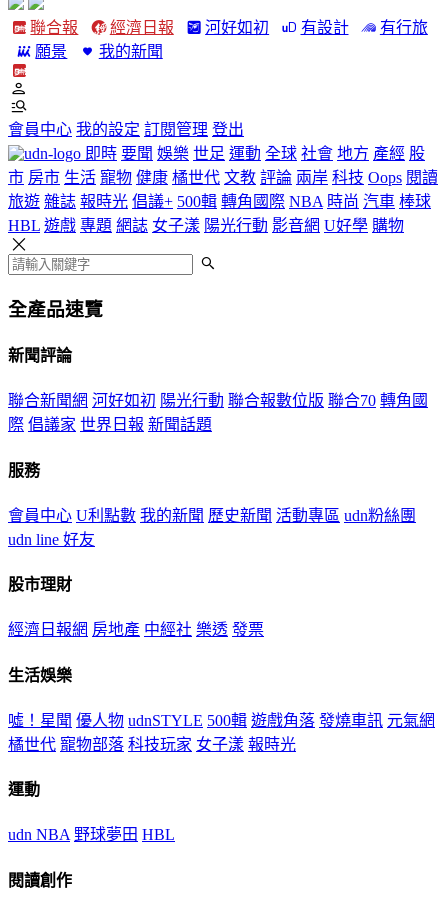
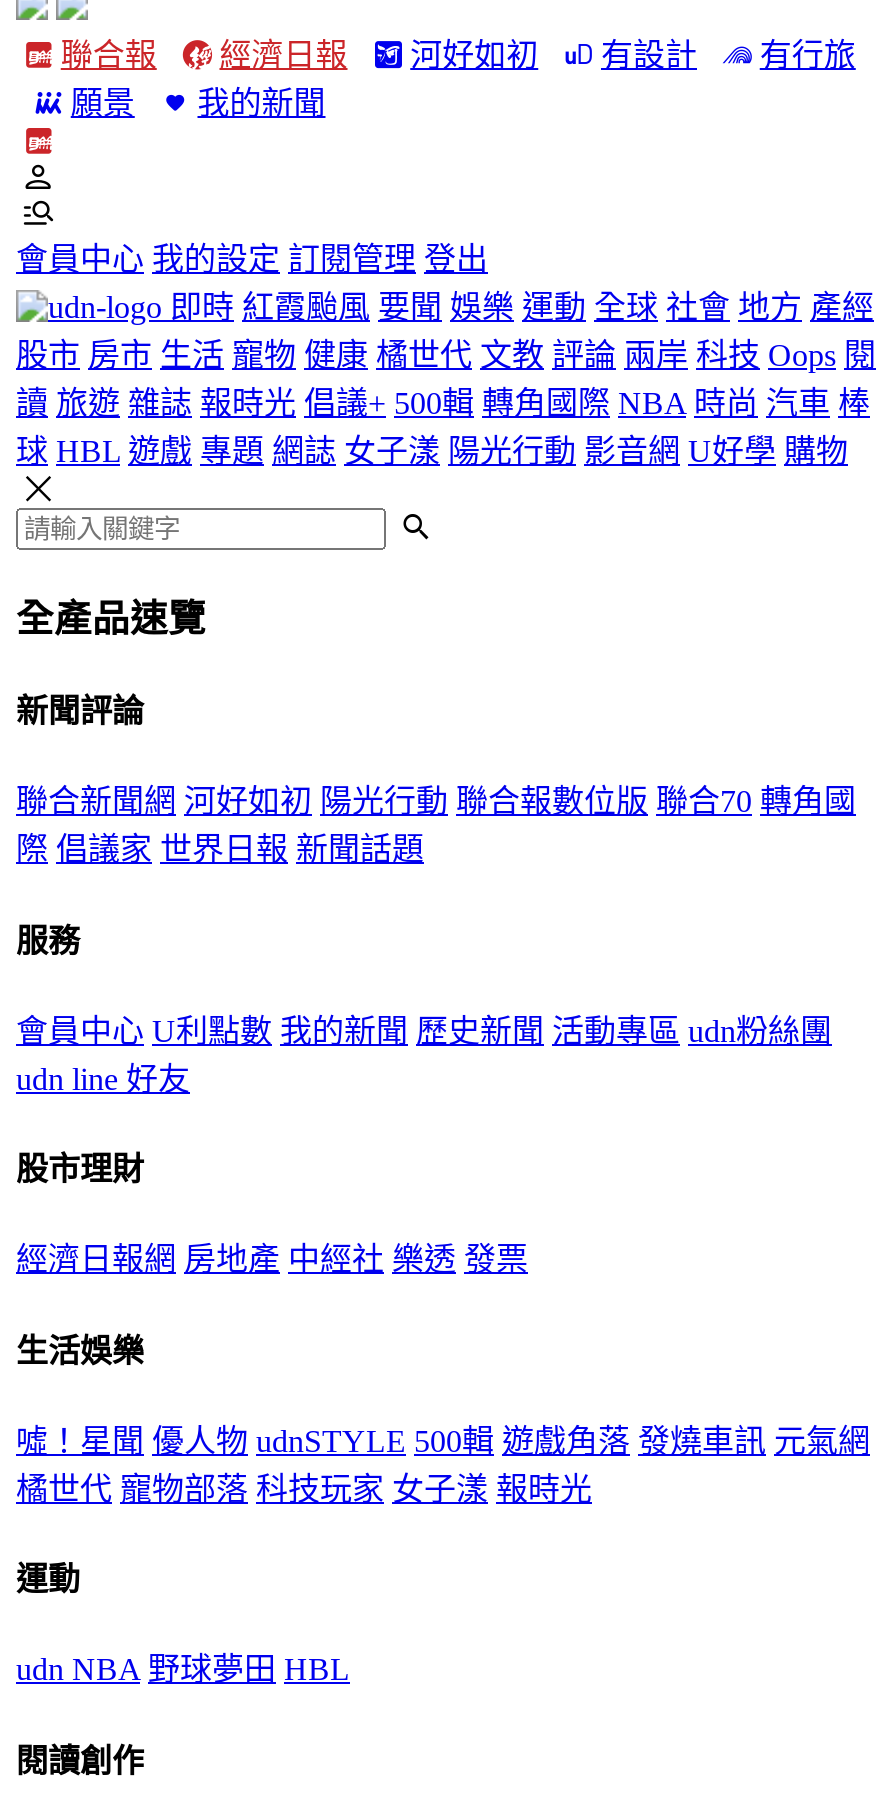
[8,145,438,234] 即時 要聞 娛樂 世足 運動 全球 社會 地方 產經 股 | 市 房市 生活 寵物 健康 橘世代 文教 評論 兩岸 科技 Oops 閱讀 | 旅遊 雜誌 報時光 倡議+ 500輯 轉角國際 NBA 時尚 汽車 棒球 | HBL 遊戲 專題 網誌 女子漾 陽光行動 影音網 U好學 購物 -> [16,290,876,468] 即時 紅霞颱風 要聞 娛樂 運動 全球 社會 地方 產經 | 股市 房市 生活 寵物 健康 橘世代 文教 評論 兩岸 科技 Oops 閱 | 讀 旅遊 雜誌 報時光 倡議+ 500輯 轉角國際 NBA 時尚 汽車 棒 | 球 HBL 遊戲 專題 網誌 女子漾 陽光行動 影音網 U好學 購物

